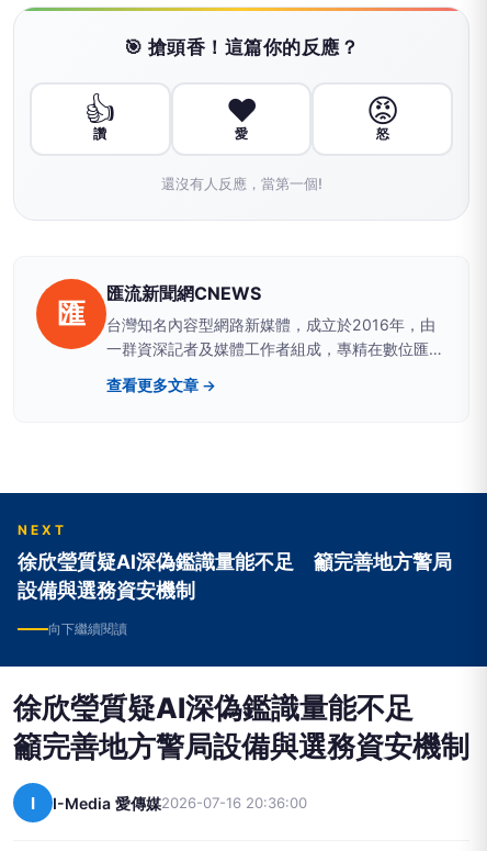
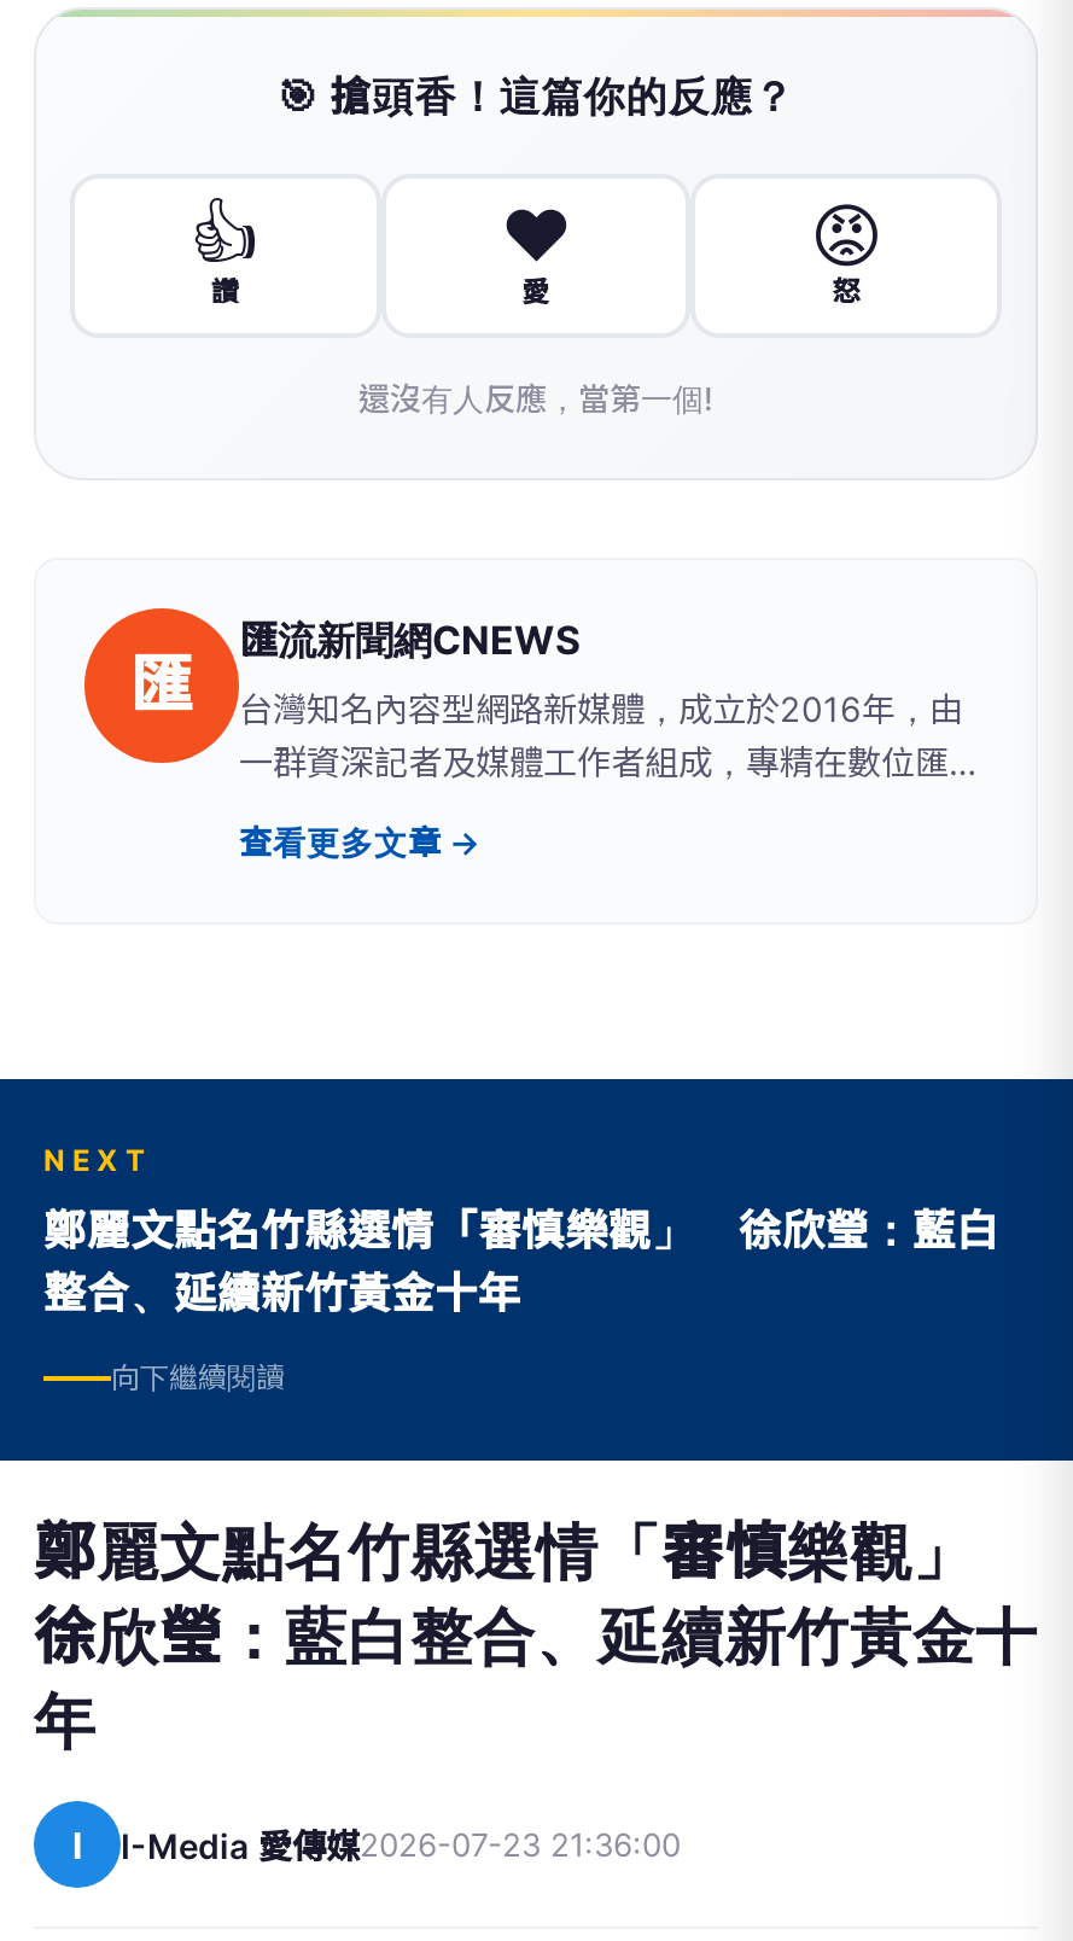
[18,550,452,602] 徐欣瑩質疑AI深偽鑑識量能不足 籲完善地方警局 | 設備與選務資安機制 -> [43,1205,999,1318] 鄭麗文點名竹縣選情「審慎樂觀」 徐欣瑩：藍白 | 整合、延續新竹黃金十年
[13,691,469,763] 徐欣瑩質疑AI深偽鑑識量能不足 | 籲完善地方警局設備與選務資安機制 -> [34,1514,1038,1758] 鄭麗文點名竹縣選情「審慎樂觀」 | 徐欣瑩：藍白整合、延續新竹黃金十 | 年
[53,793,307,812] I-Media 愛傳媒2026-07-16 20:36:00 -> [121,1824,681,1865] I-Media 愛傳媒2026-07-23 21:36:00

